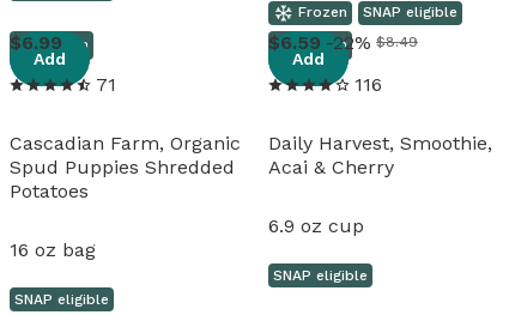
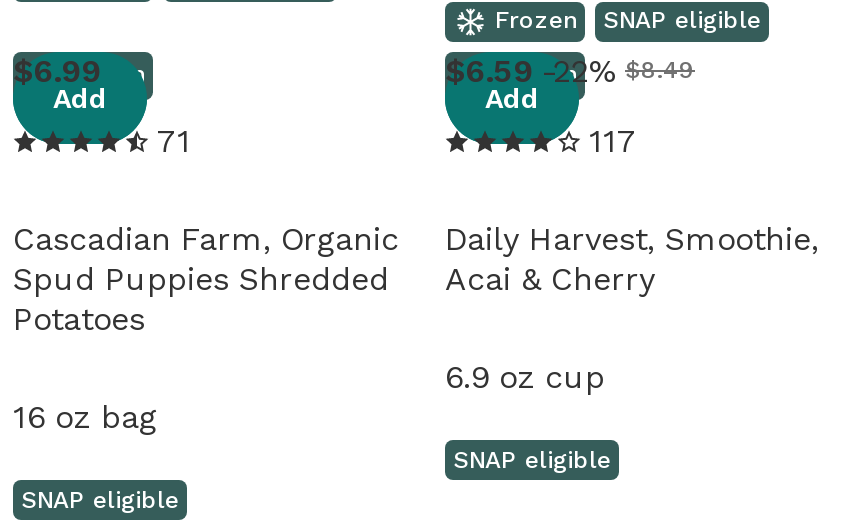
[355,73,382,96] 116 -> [589,122,637,160] 117

